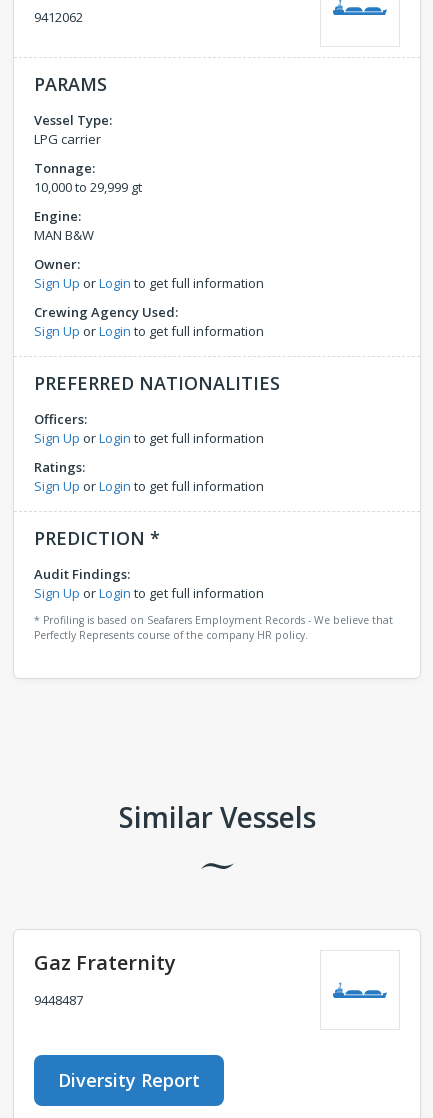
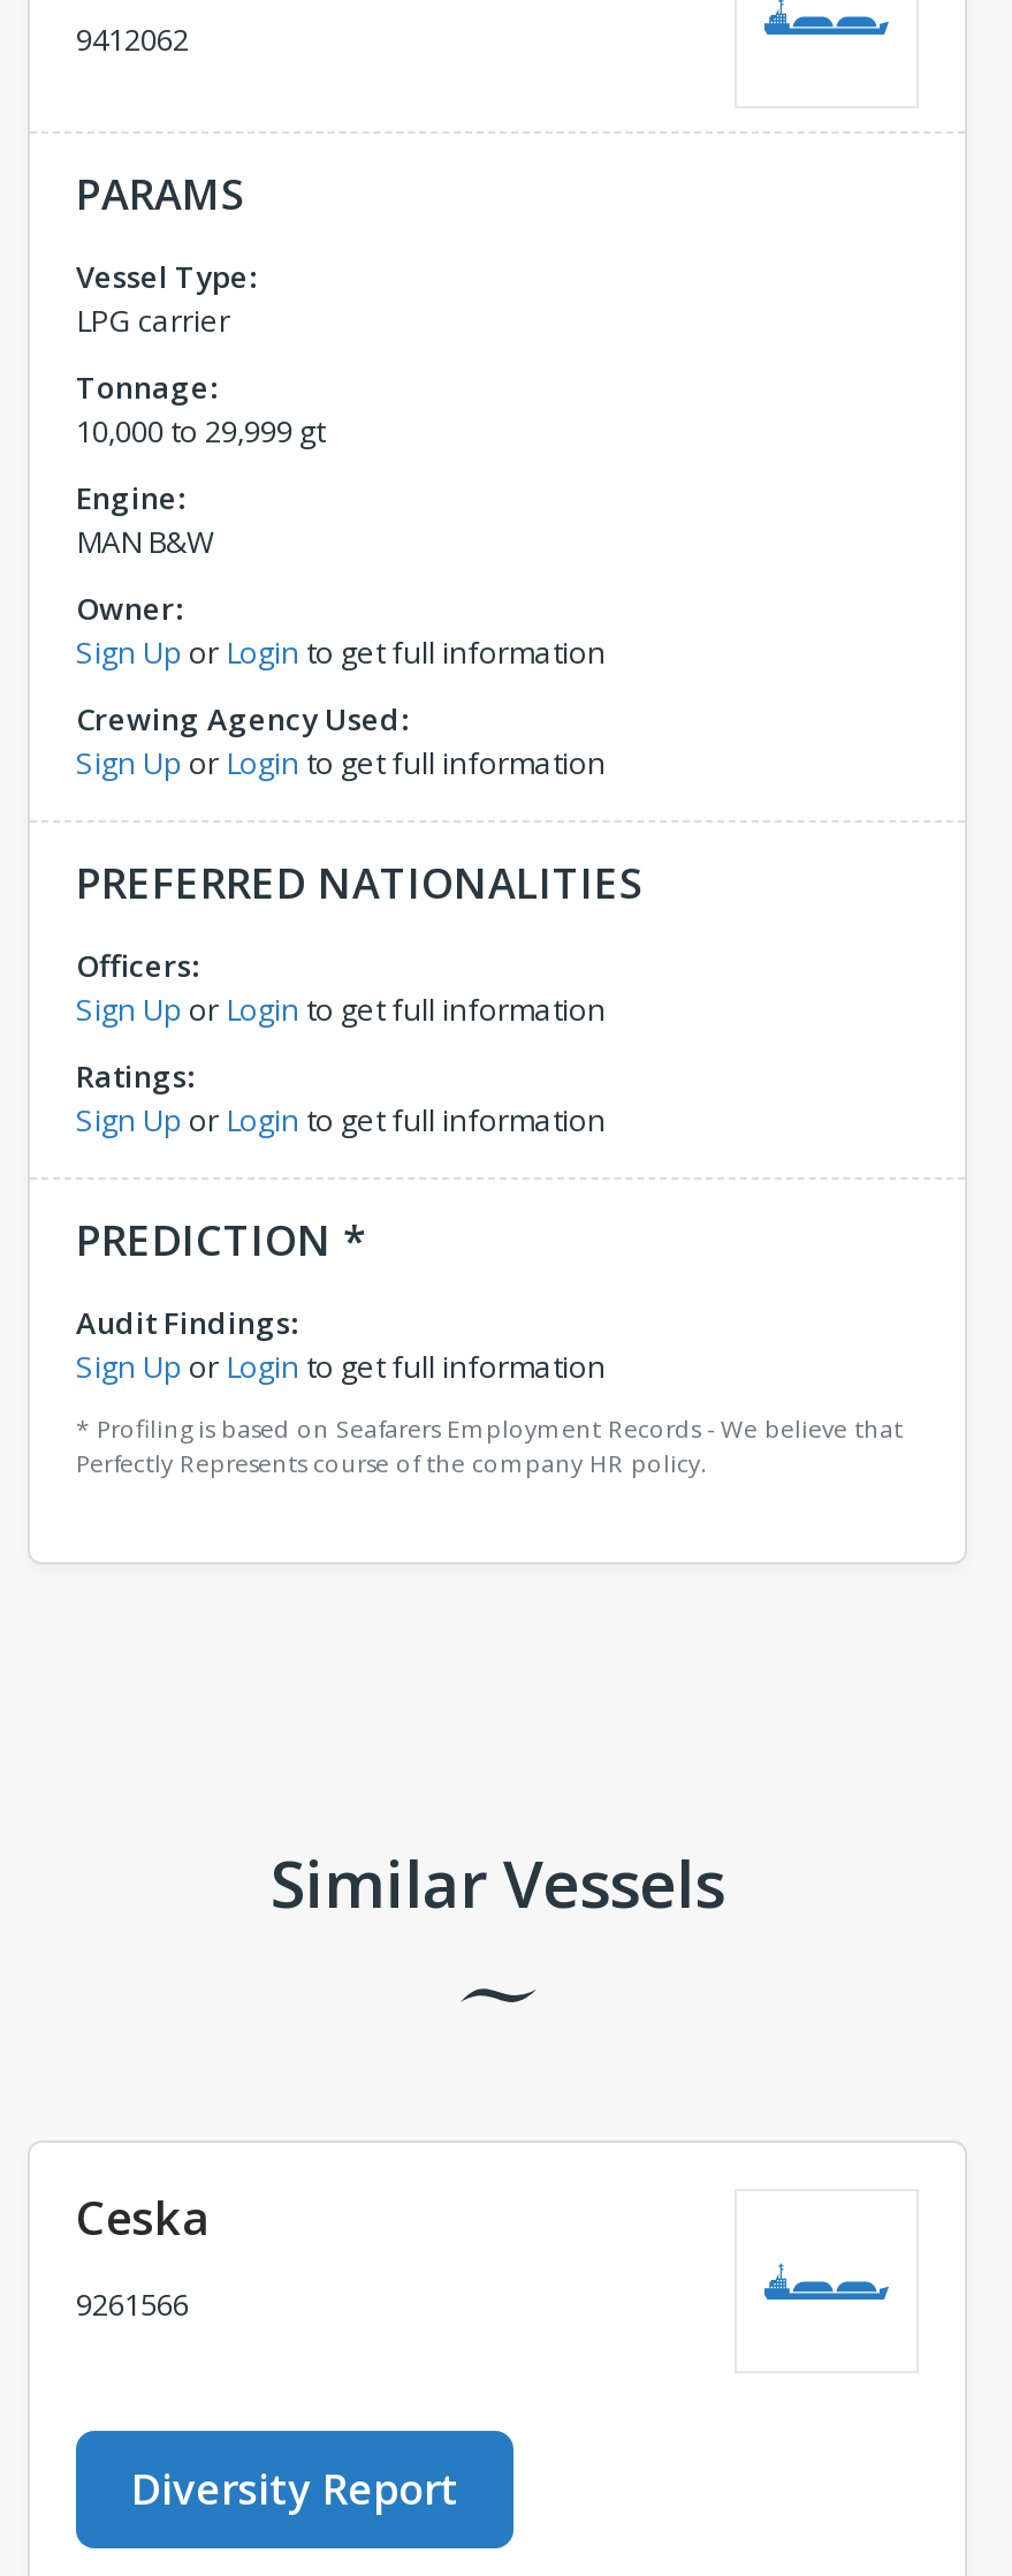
[34,949,176,976] Gaz Fraternity -> [76,2187,210,2249] Ceska
[34,991,83,1009] 9448487 -> [76,2283,189,2325] 9261566

